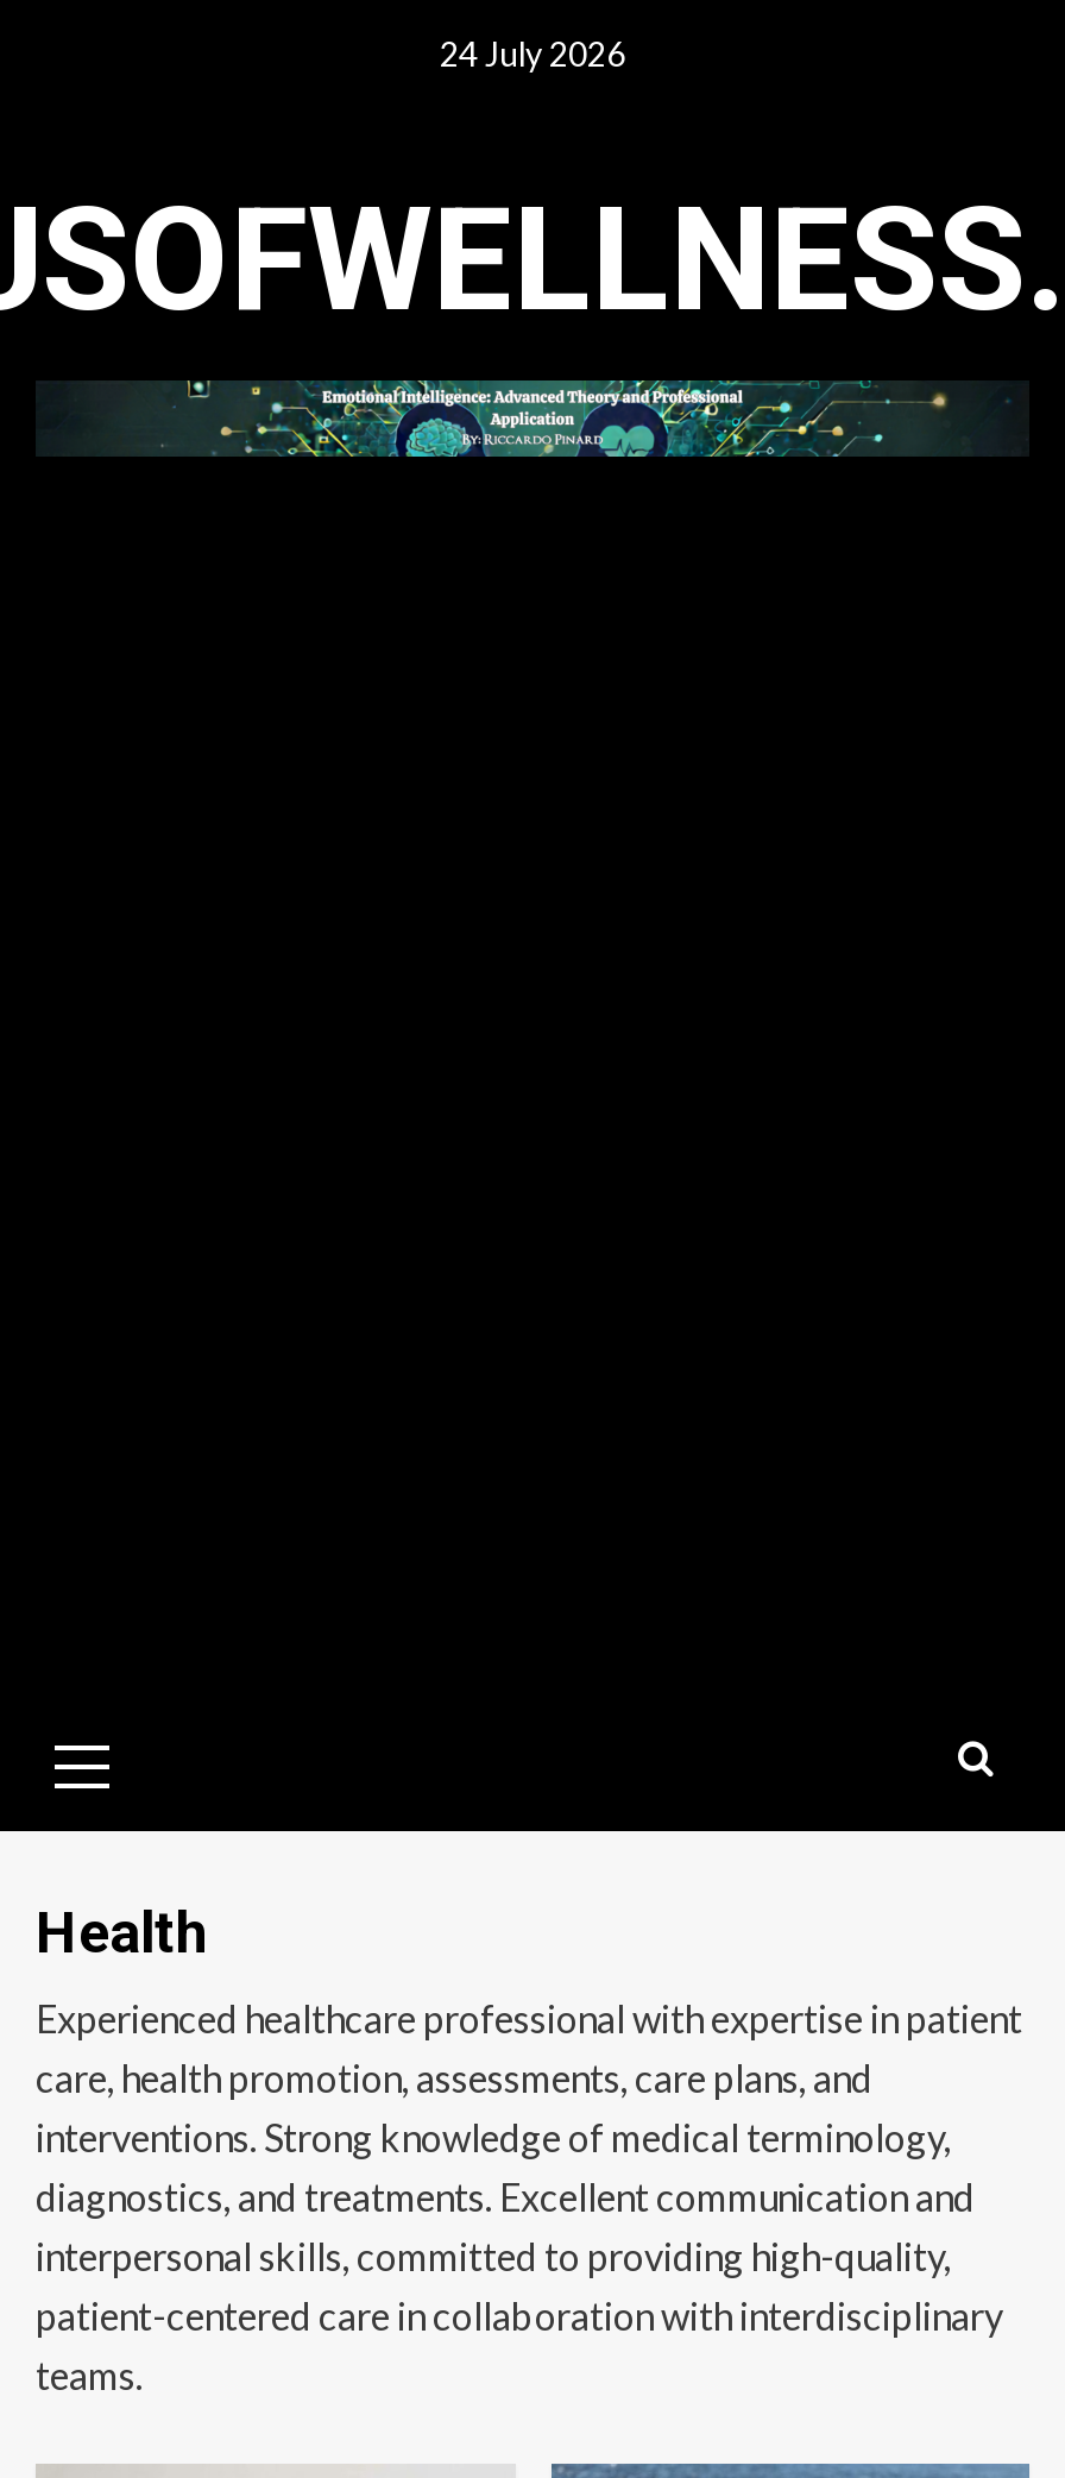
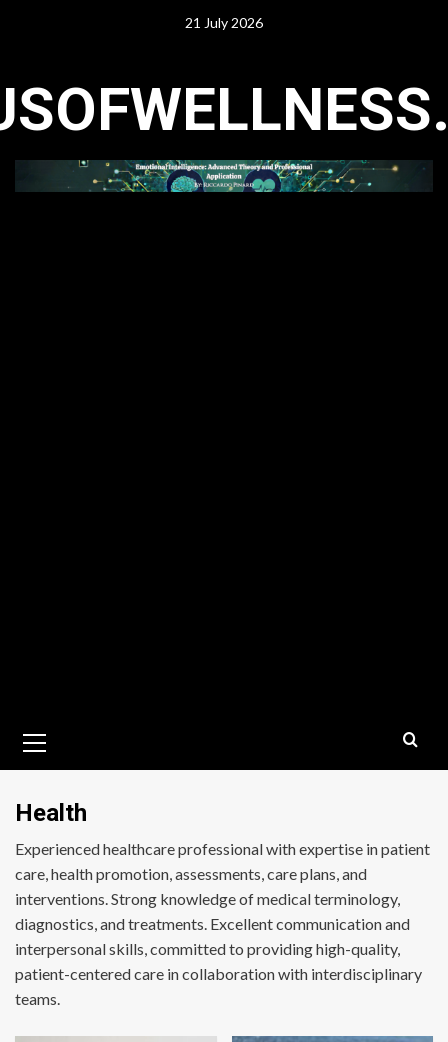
[440,33,625,74] 24 July 2026 -> [185,14,263,31] 21 July 2026

